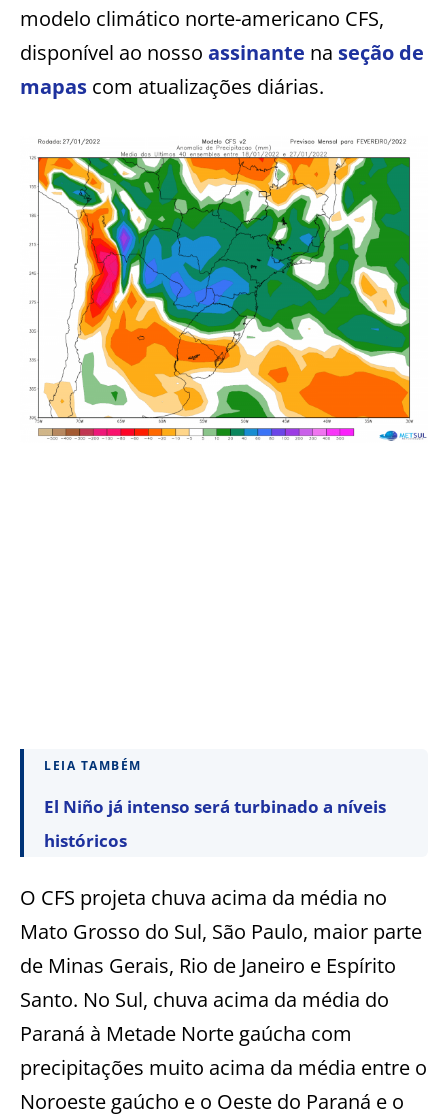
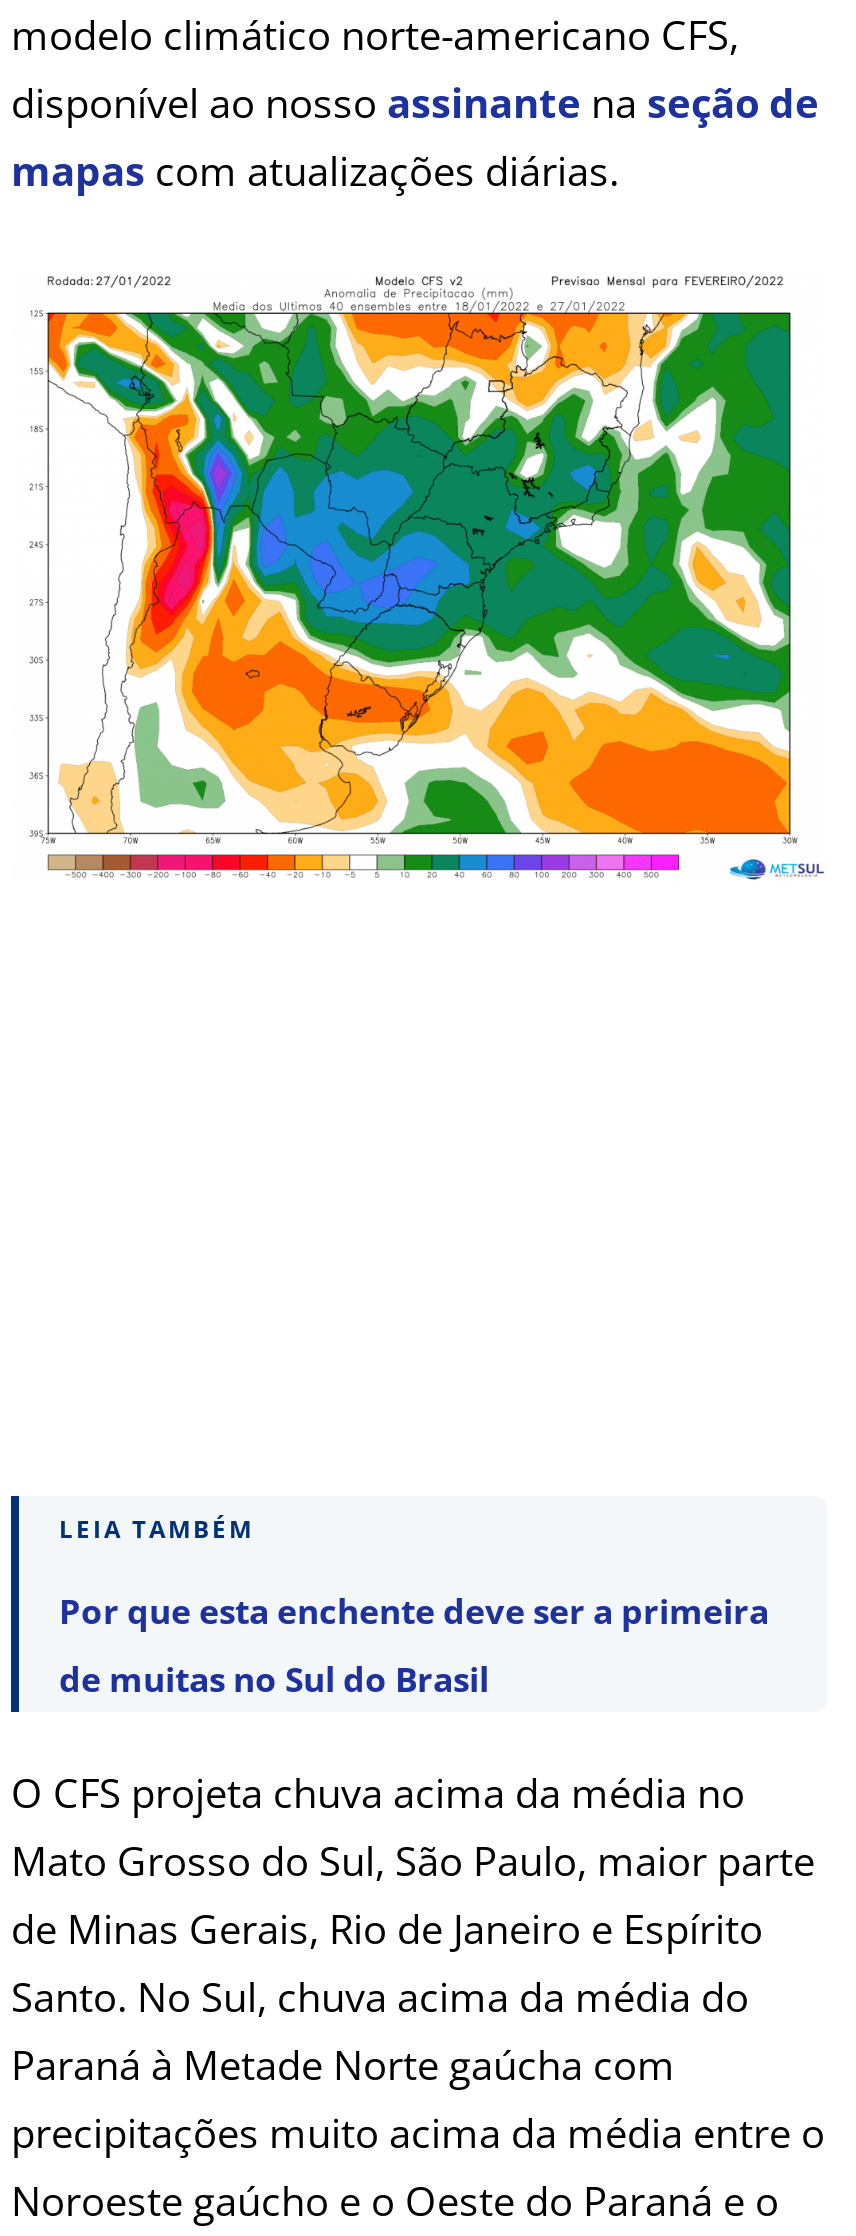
[44,795,386,818] El Niño já intenso será turbinado a níveis -> [59,1587,769,1633] Por que esta enchente deve ser a primeira
[44,829,127,852] históricos -> [59,1655,489,1701] de muitas no Sul do Brasil

